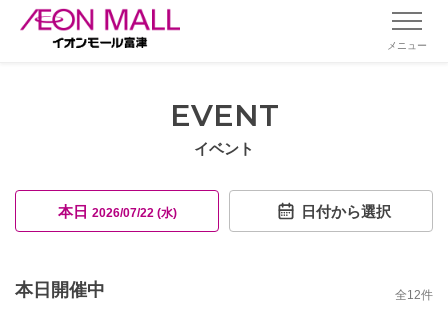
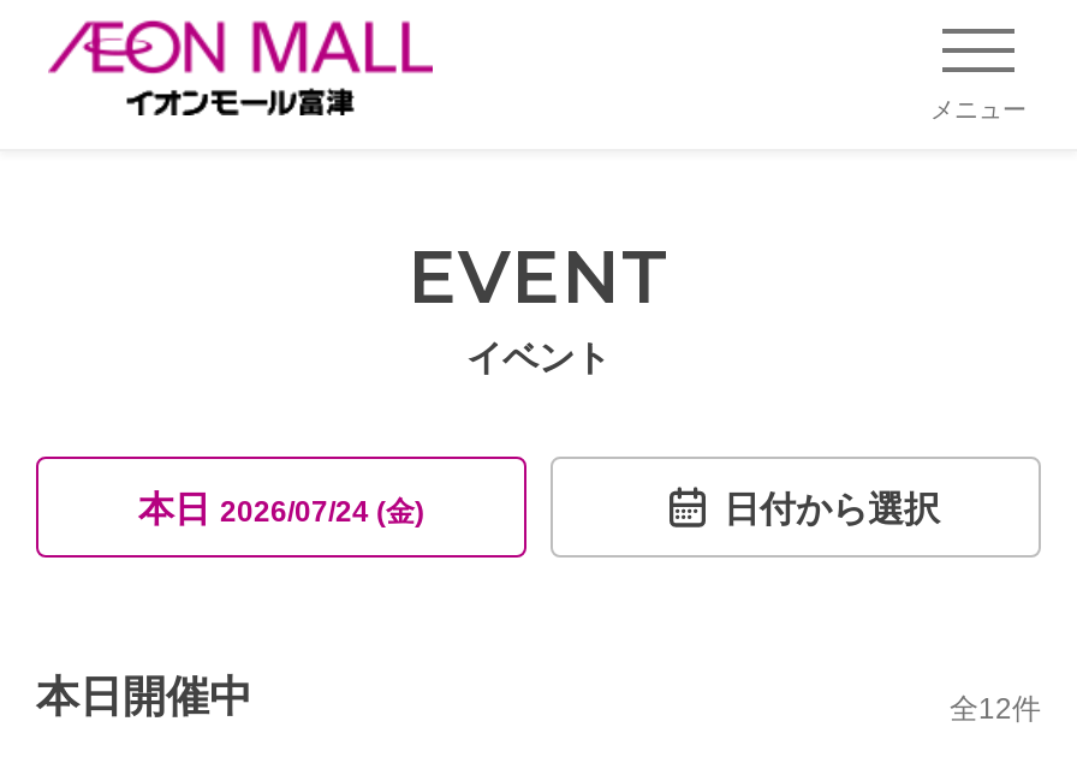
[57,202,176,219] 本日2026/07/22 (水) -> [138,487,424,527] 本日2026/07/24 (金)

